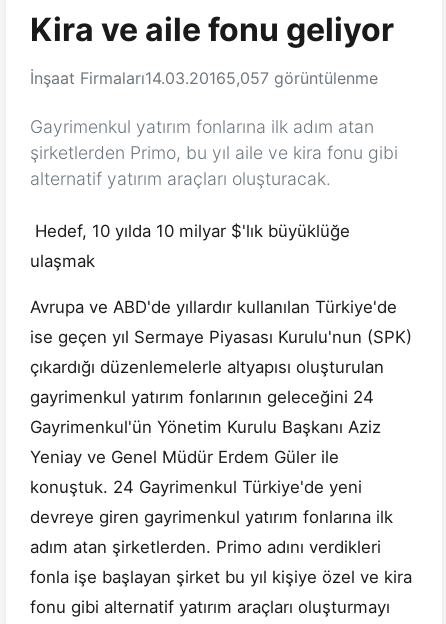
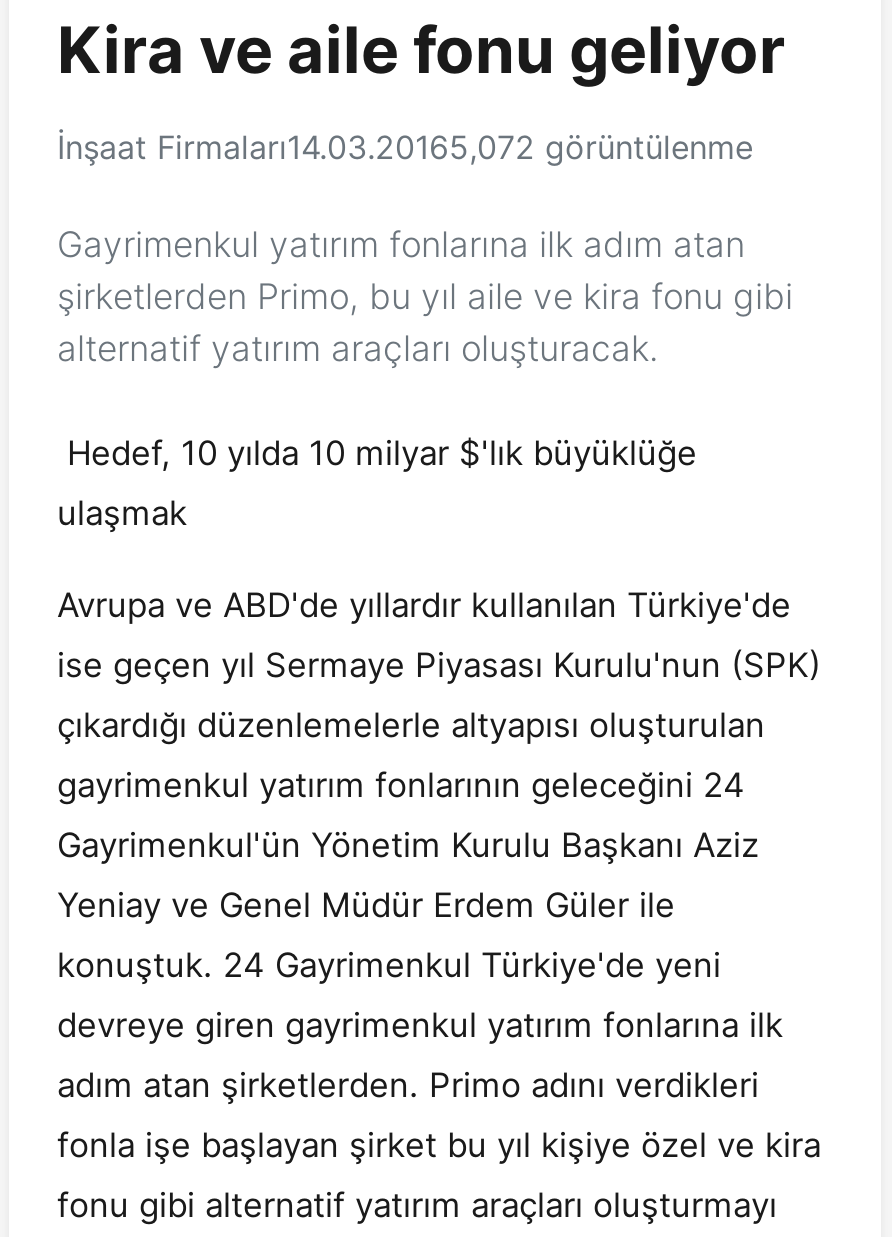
[30,68,378,88] İnşaat Firmaları14.03.20165,057 görüntülenme -> [57,127,753,167] İnşaat Firmaları14.03.20165,072 görüntülenme

